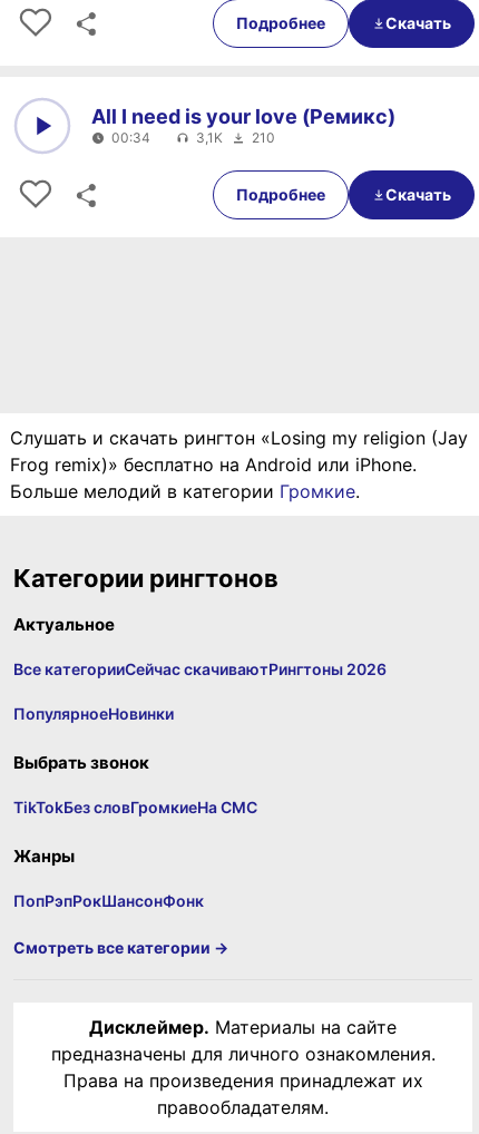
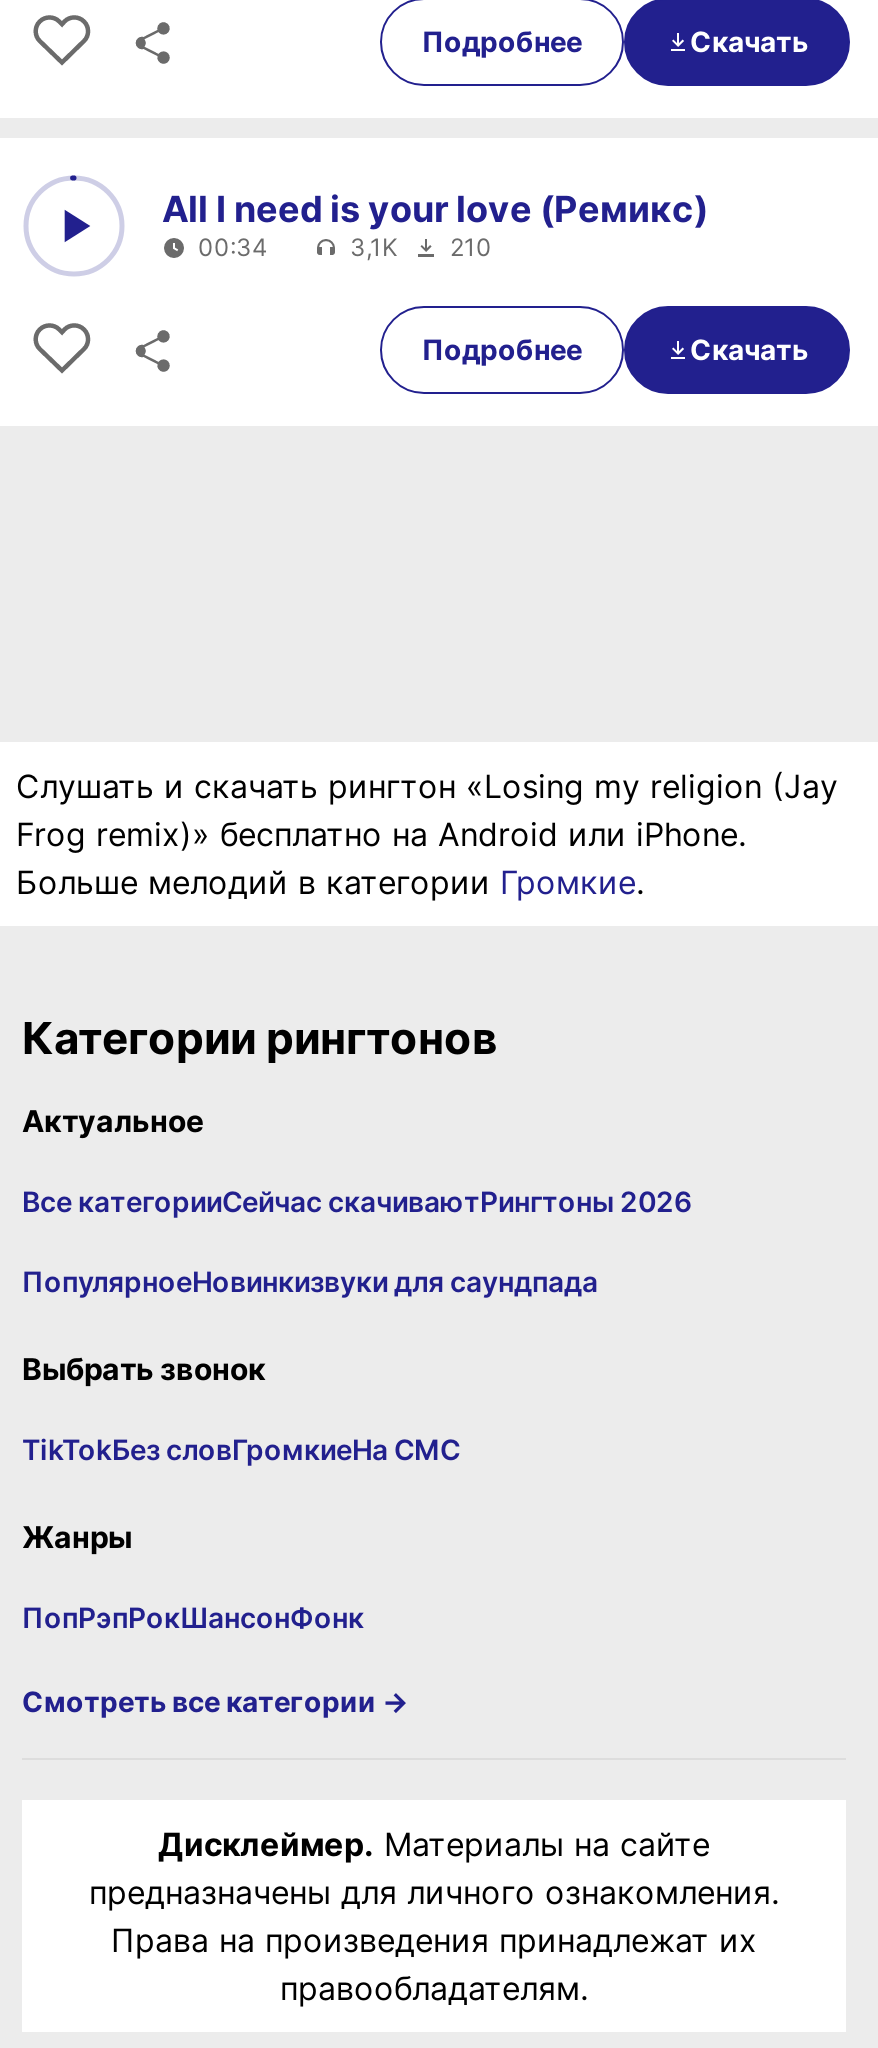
[13,703,174,722] ПопулярноеНовинки -> [22,1263,598,1297] ПопулярноеНовинкизвуки для саундпада

